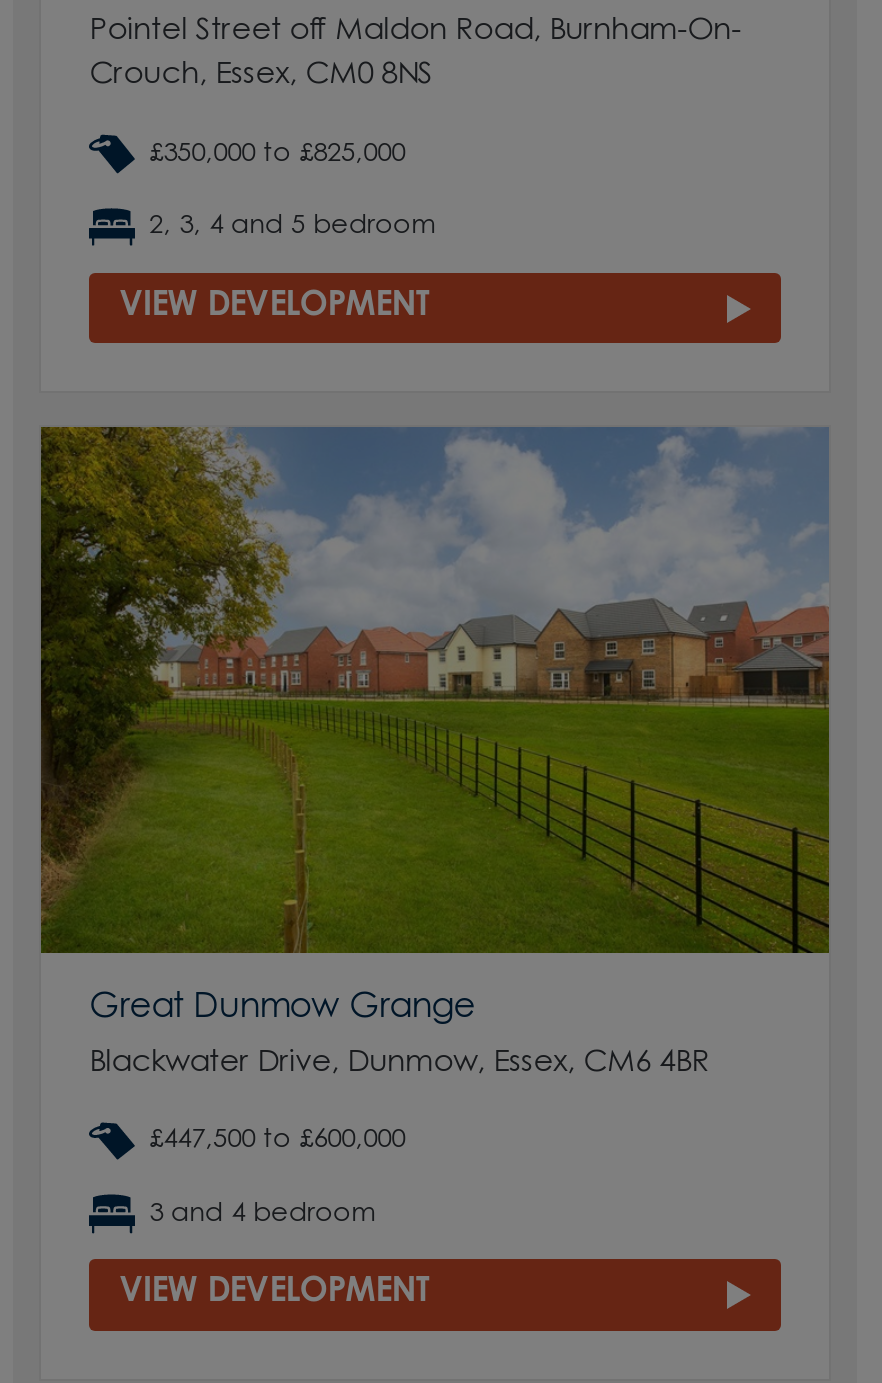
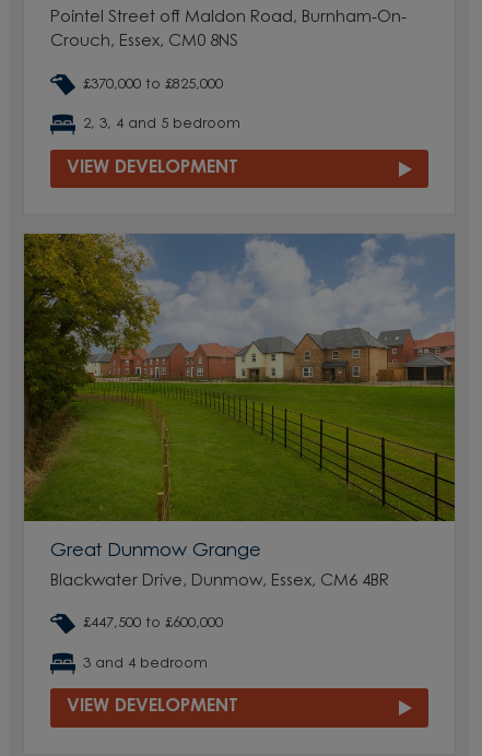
[149,140,405,166] £350,000 to £825,000 -> [83,77,223,91] £370,000 to £825,000

